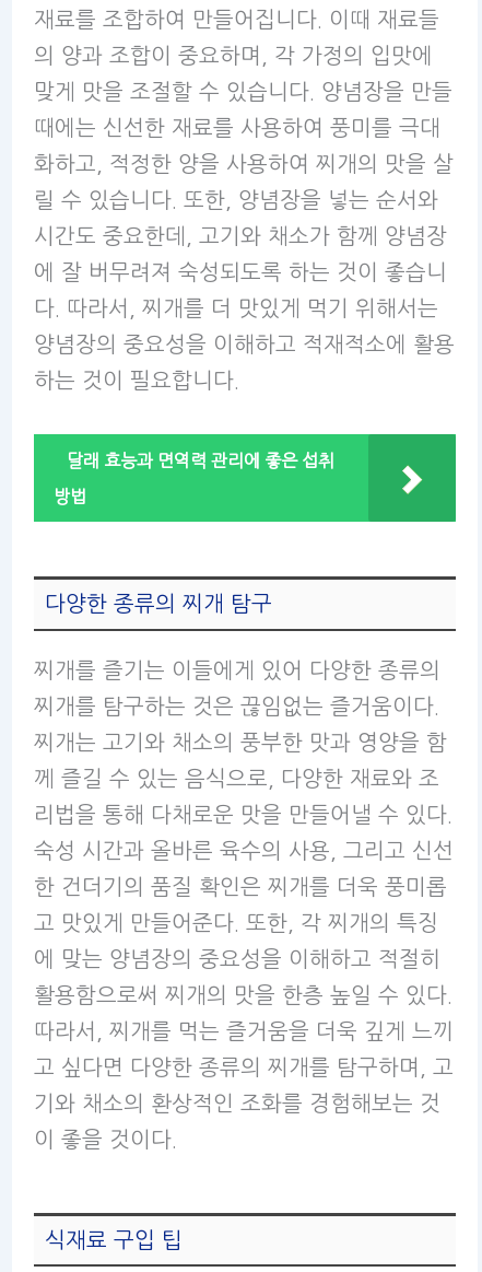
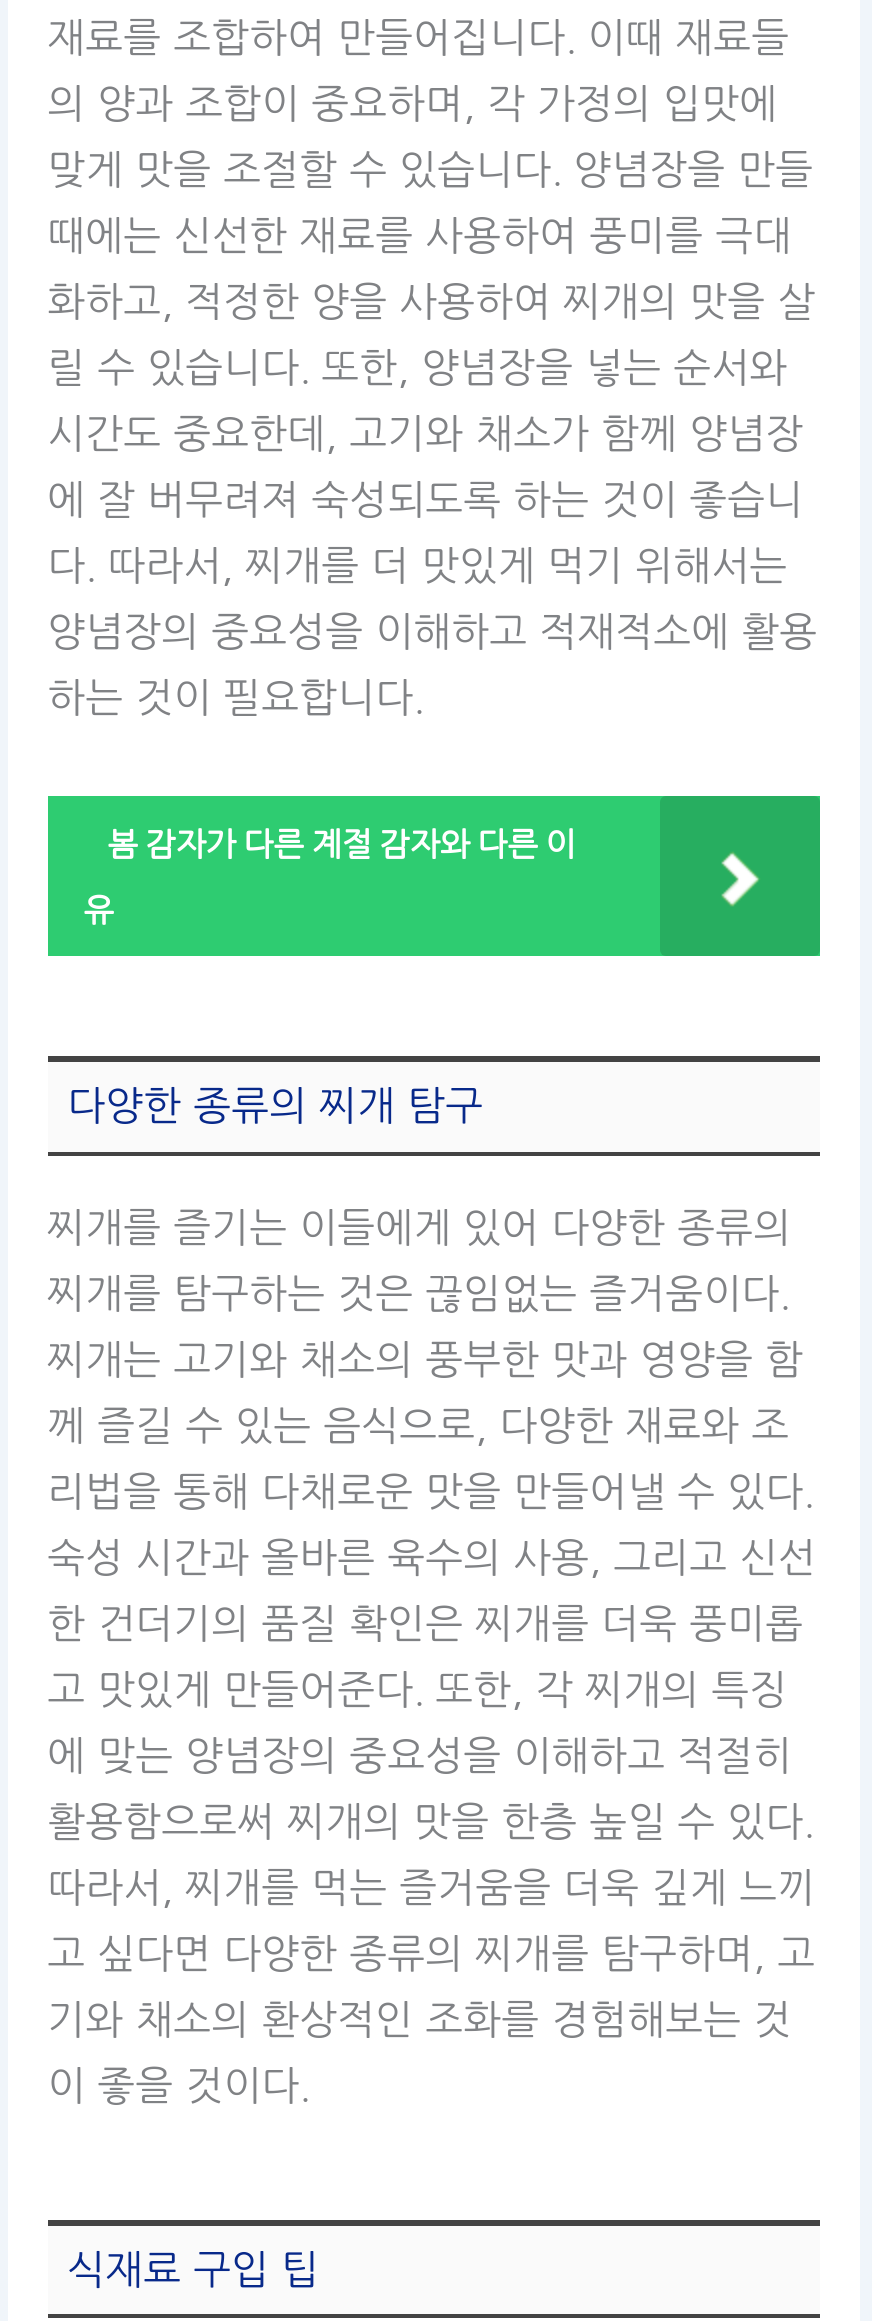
[66,452,334,470] 달래 효능과 면역력 관리에 좋은 섭취 -> [108,829,576,861] 봄 감자가 다른 계절 감자와 다른 이
[53,488,86,506] 방법 -> [84,895,114,927] 유

